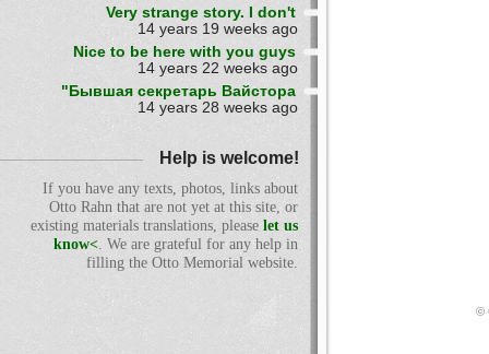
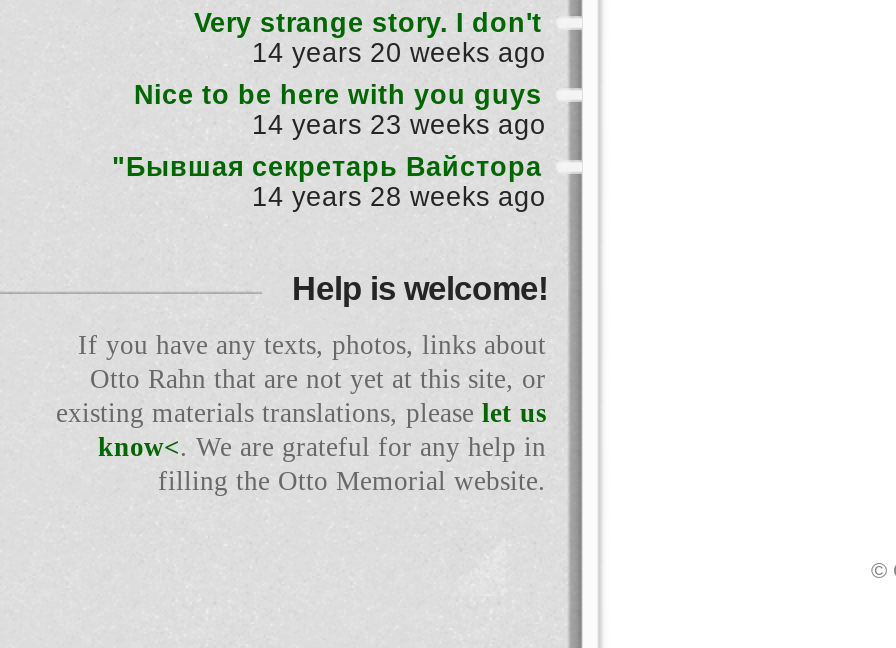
[138,20,298,37] 14 years 19 weeks ago -> [252,37,546,67] 14 years 20 weeks ago
[138,60,298,76] 14 years 22 weeks ago -> [252,110,546,140] 14 years 23 weeks ago

